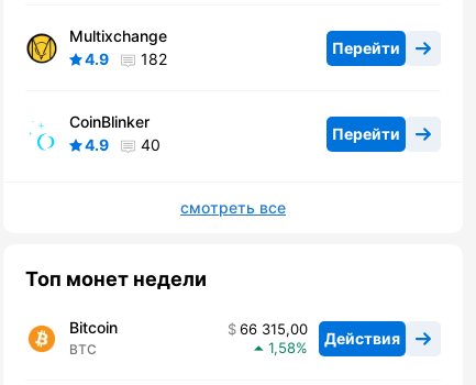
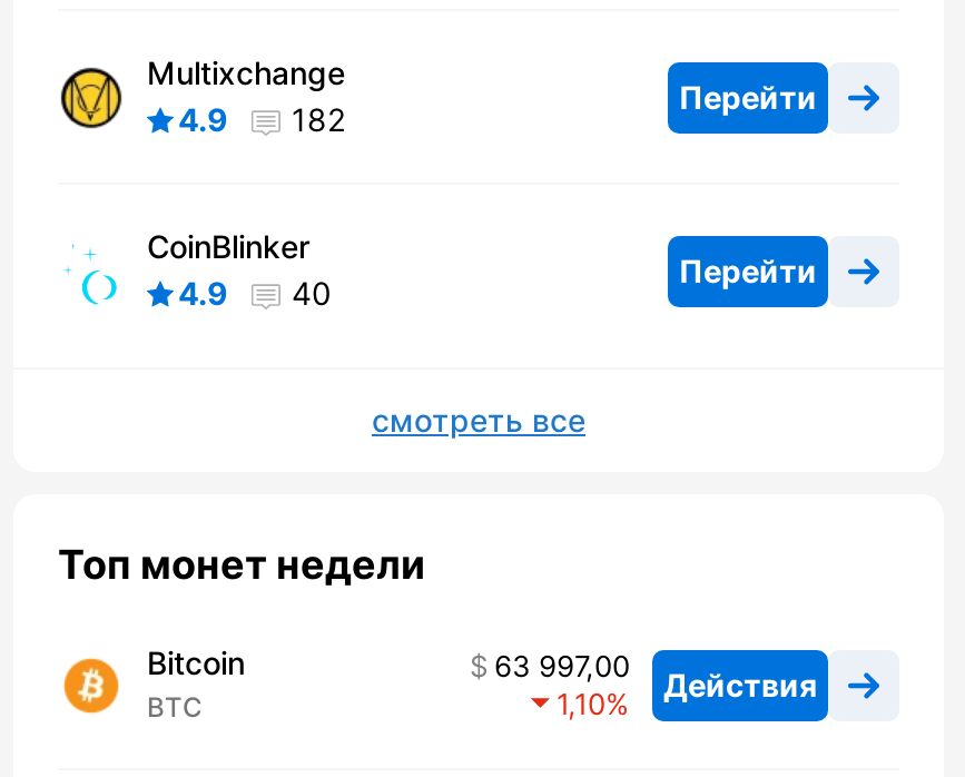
[240,321,400,347] 66 315,00 Действия -> [494,649,817,703] 63 997,00 Действия
[268,339,296,357] 1,58 -> [557,687,605,722] 1,10

